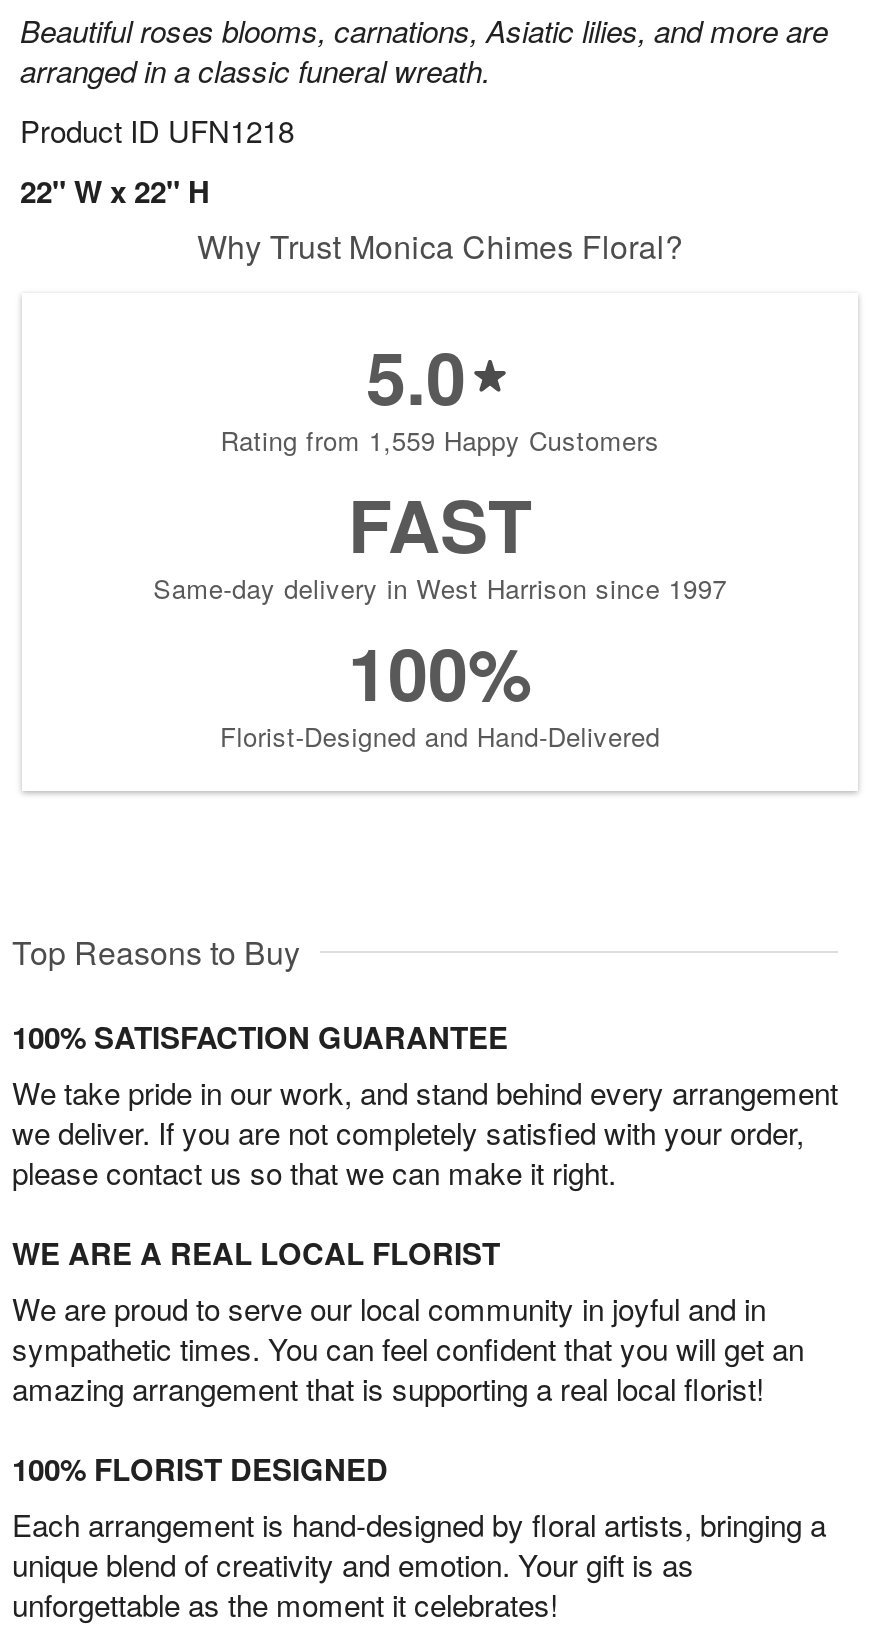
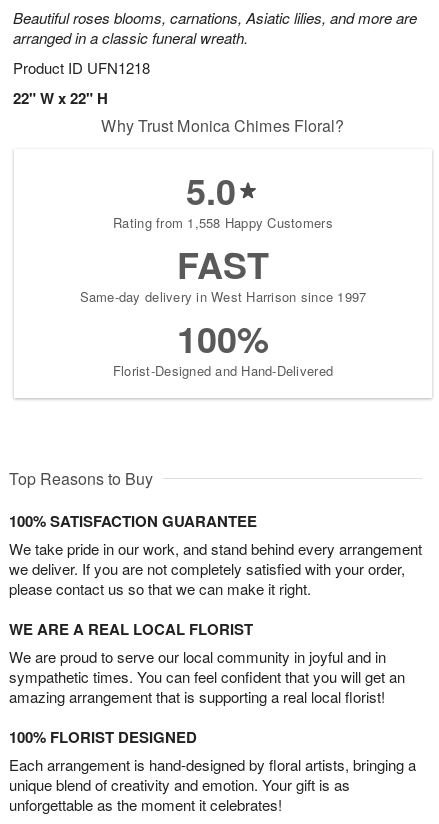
[220,422,660,460] Rating from 1,559 Happy Customers -> [113,213,333,232] Rating from 1,558 Happy Customers

